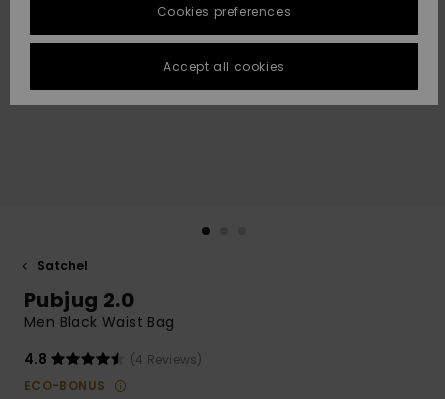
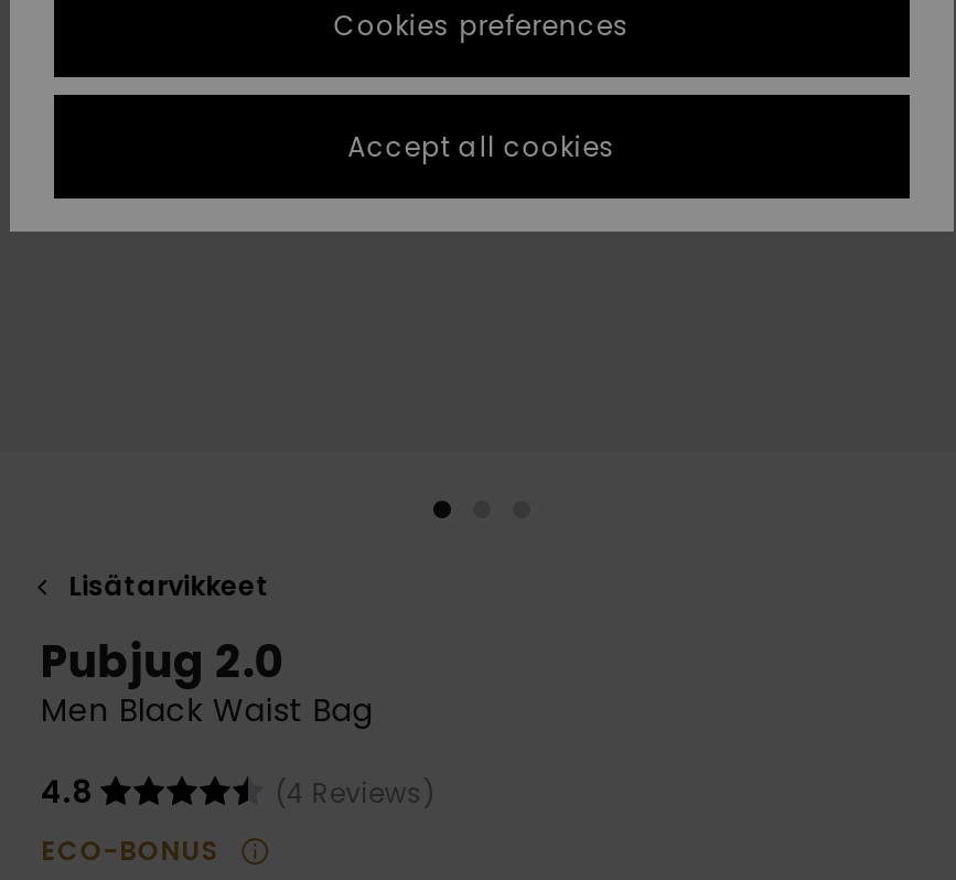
[37,257,88,274] Satchel -> [69,567,269,605] Lisätarvikkeet

